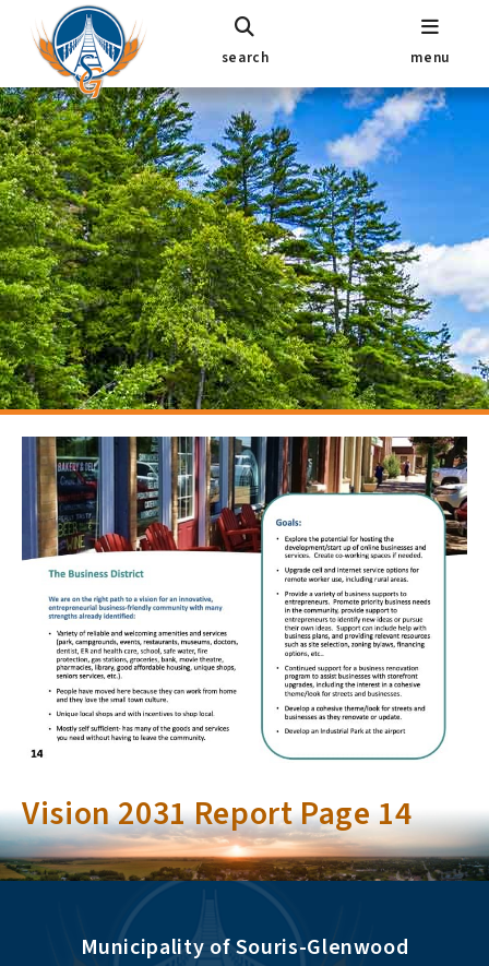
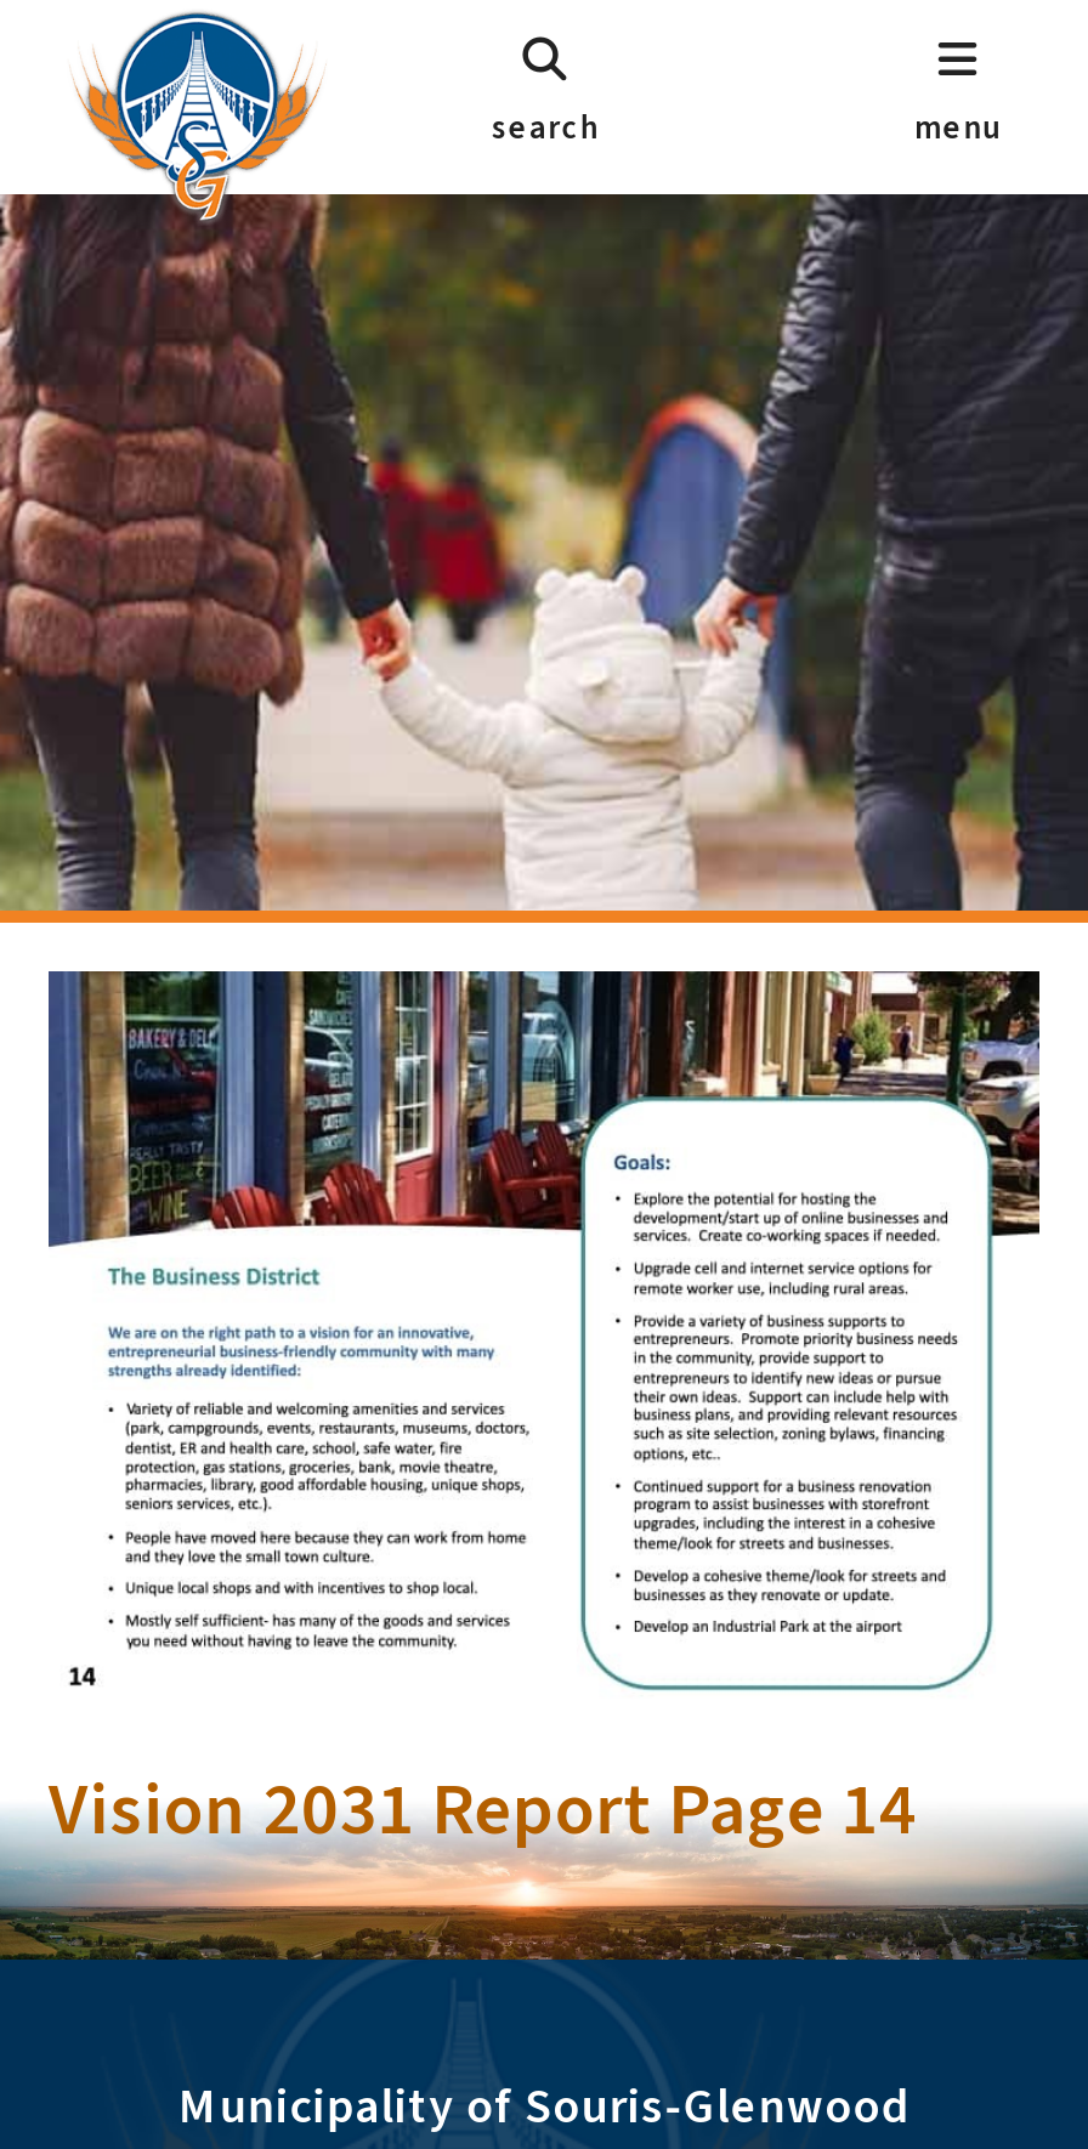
[3,86,486,410] [image] -> [7,192,1081,913] [image]

